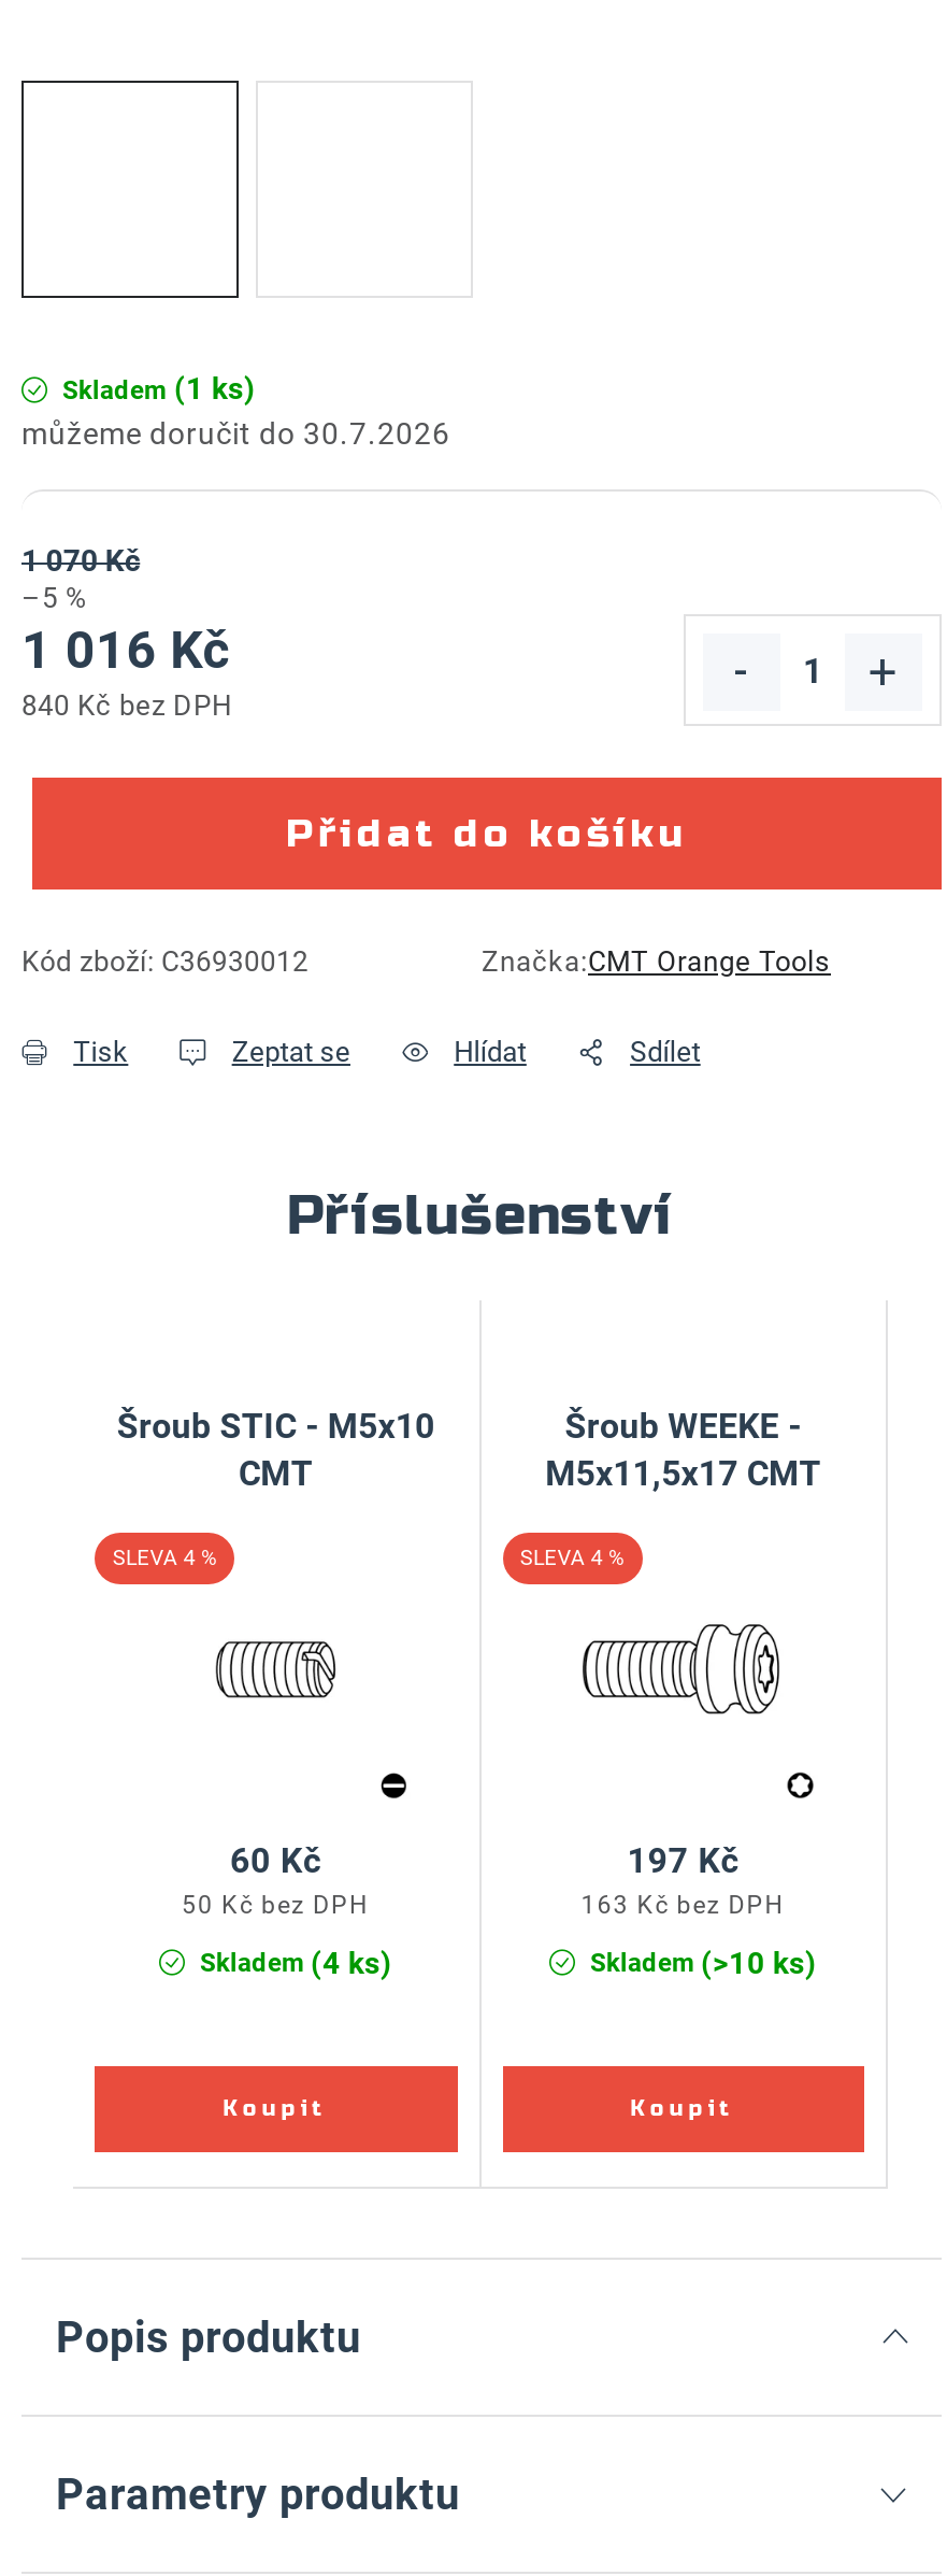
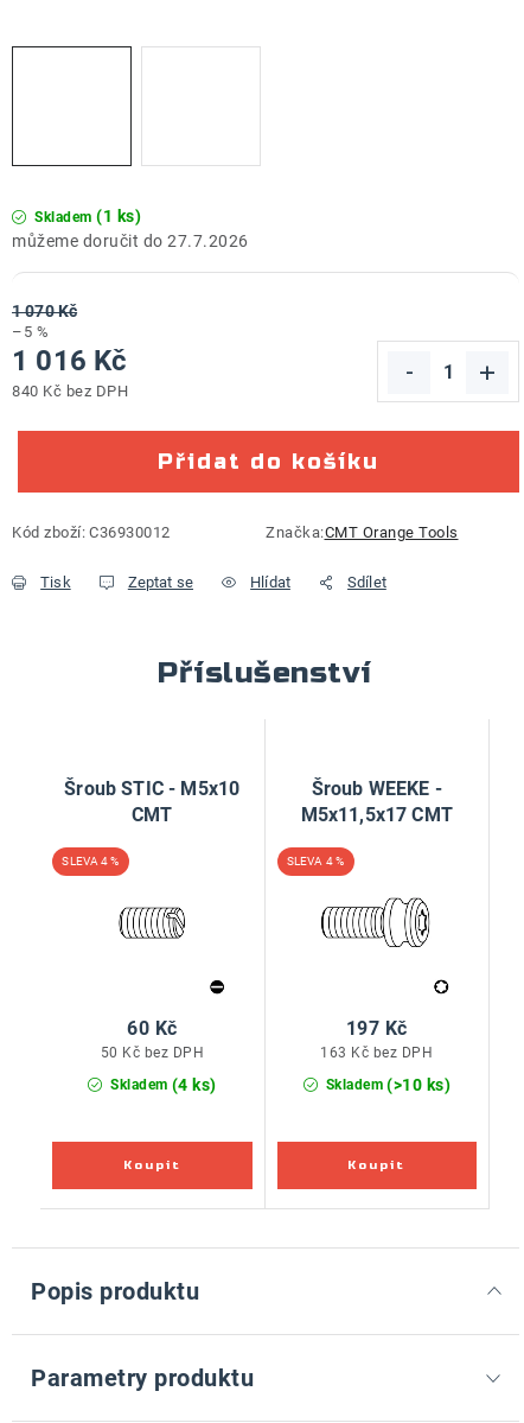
[303,416,450,451] 30.7.2026 -> [167,231,248,250] 27.7.2026

